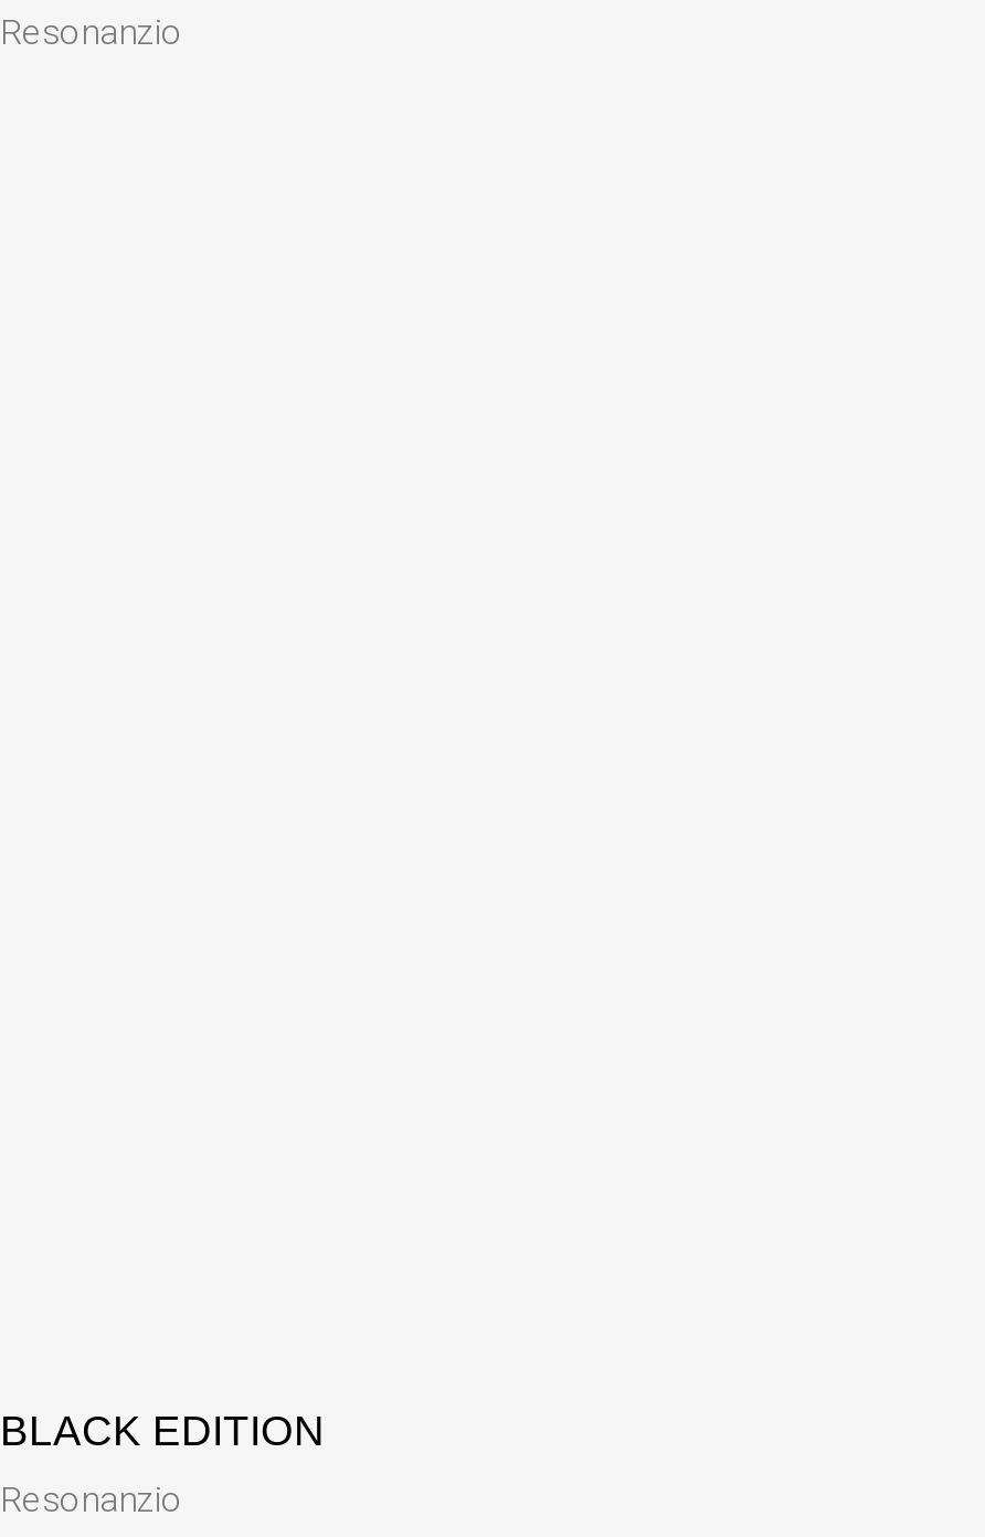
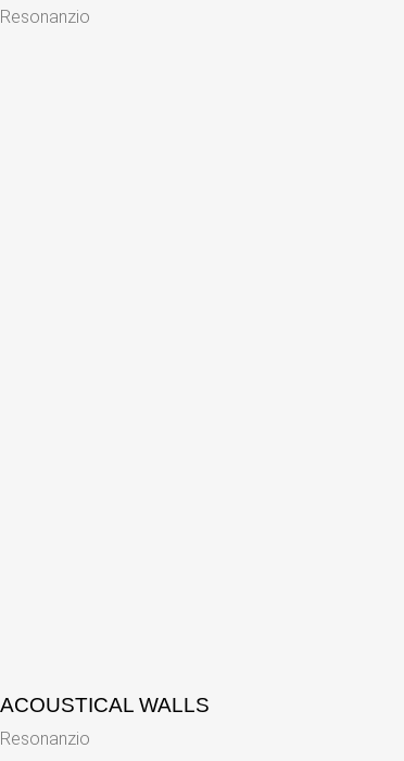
[0,1408,325,1455] BLACK EDITION -> [0,694,210,717] ACOUSTICAL WALLS

